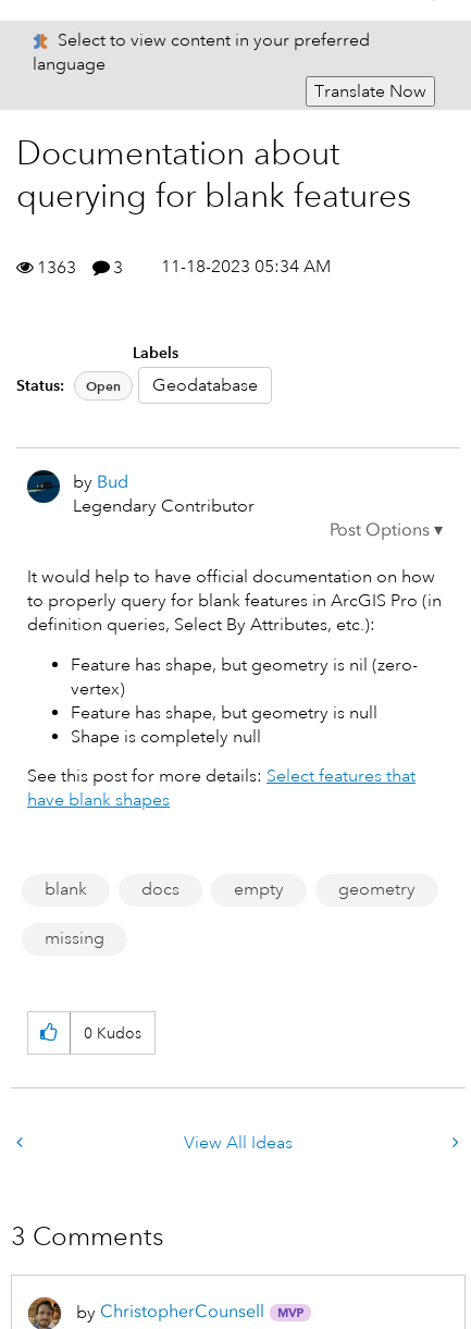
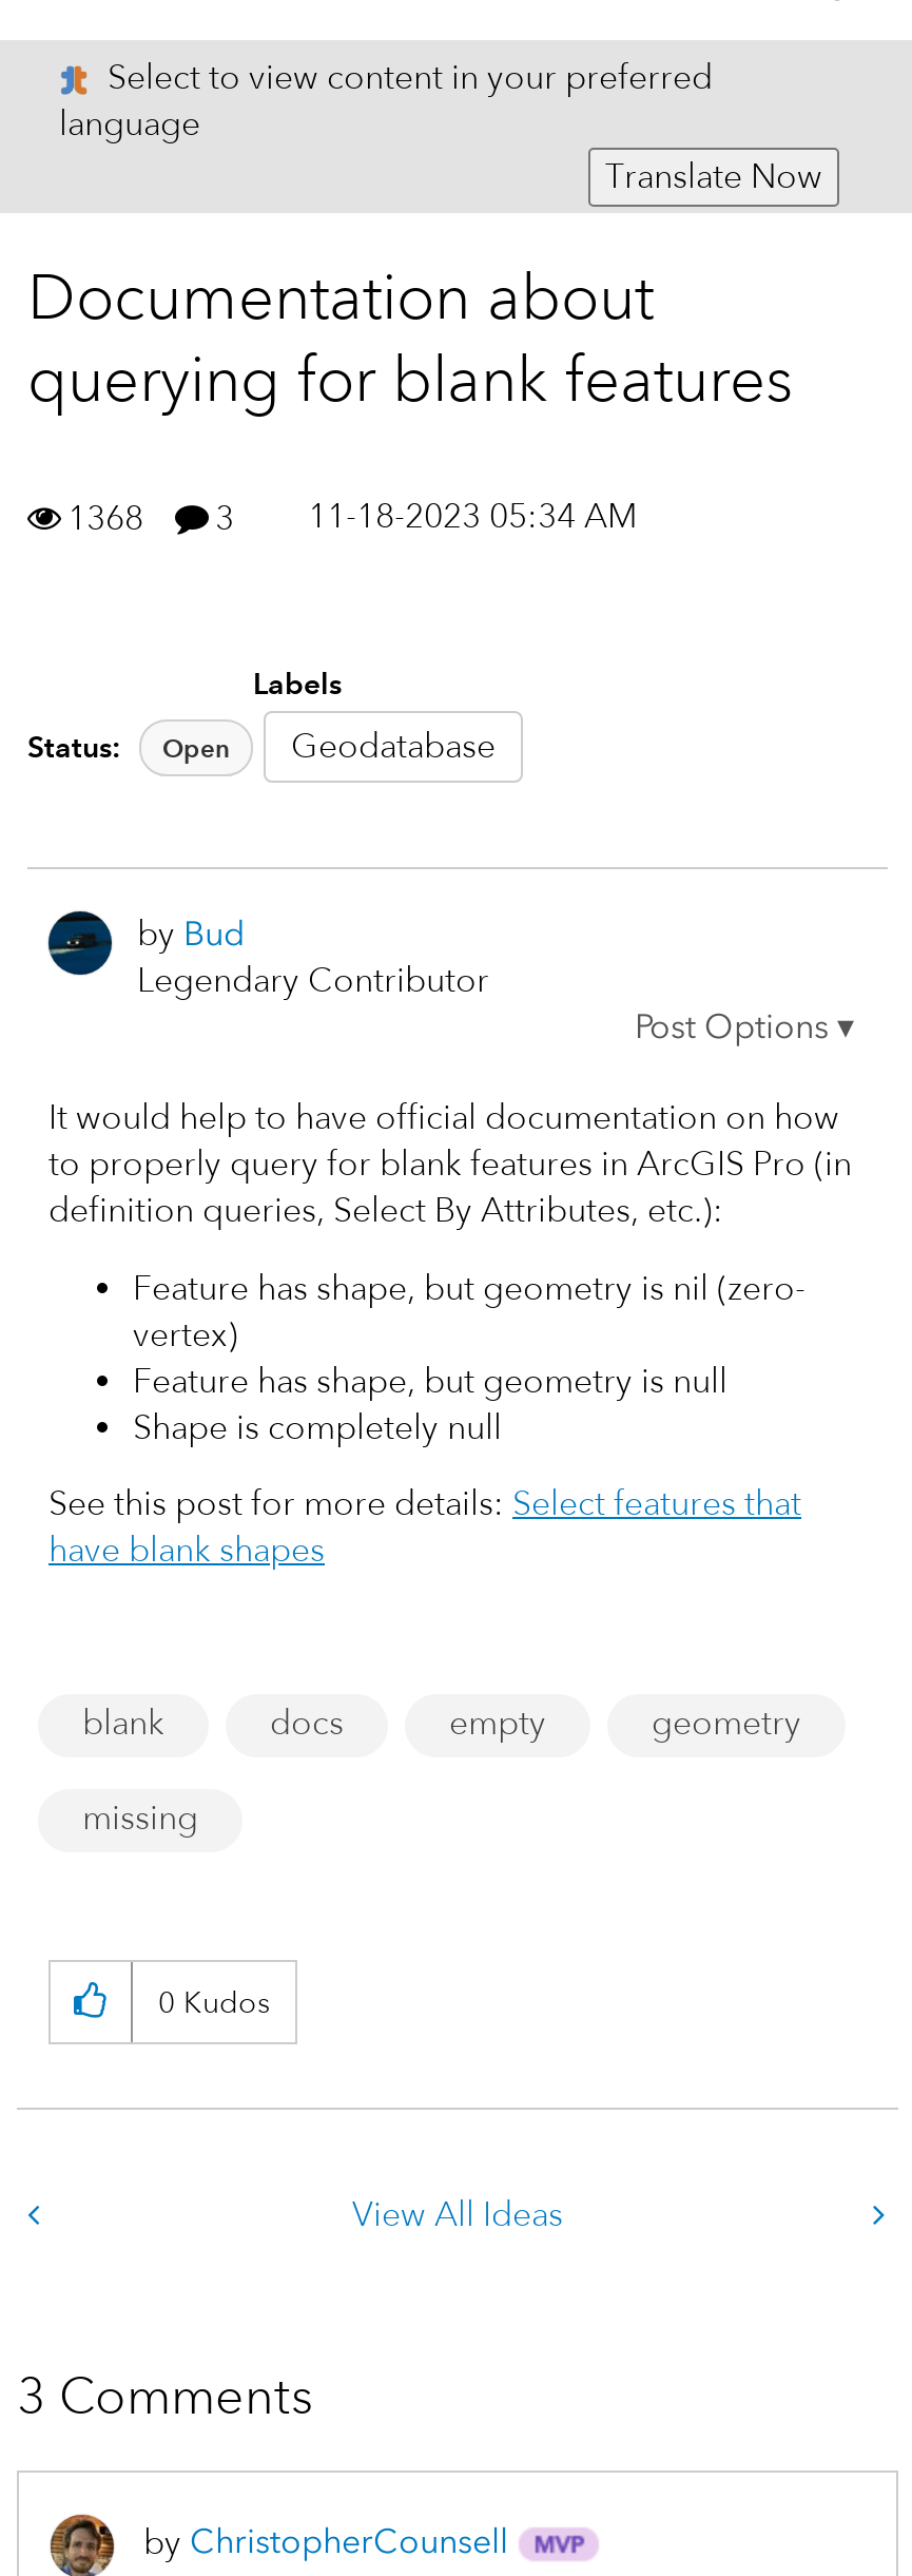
[37,256,331,279] 1363 3 11-18-2023 05:34 AM -> [67,496,637,540] 1368 3 11-18-2023 05:34 AM

